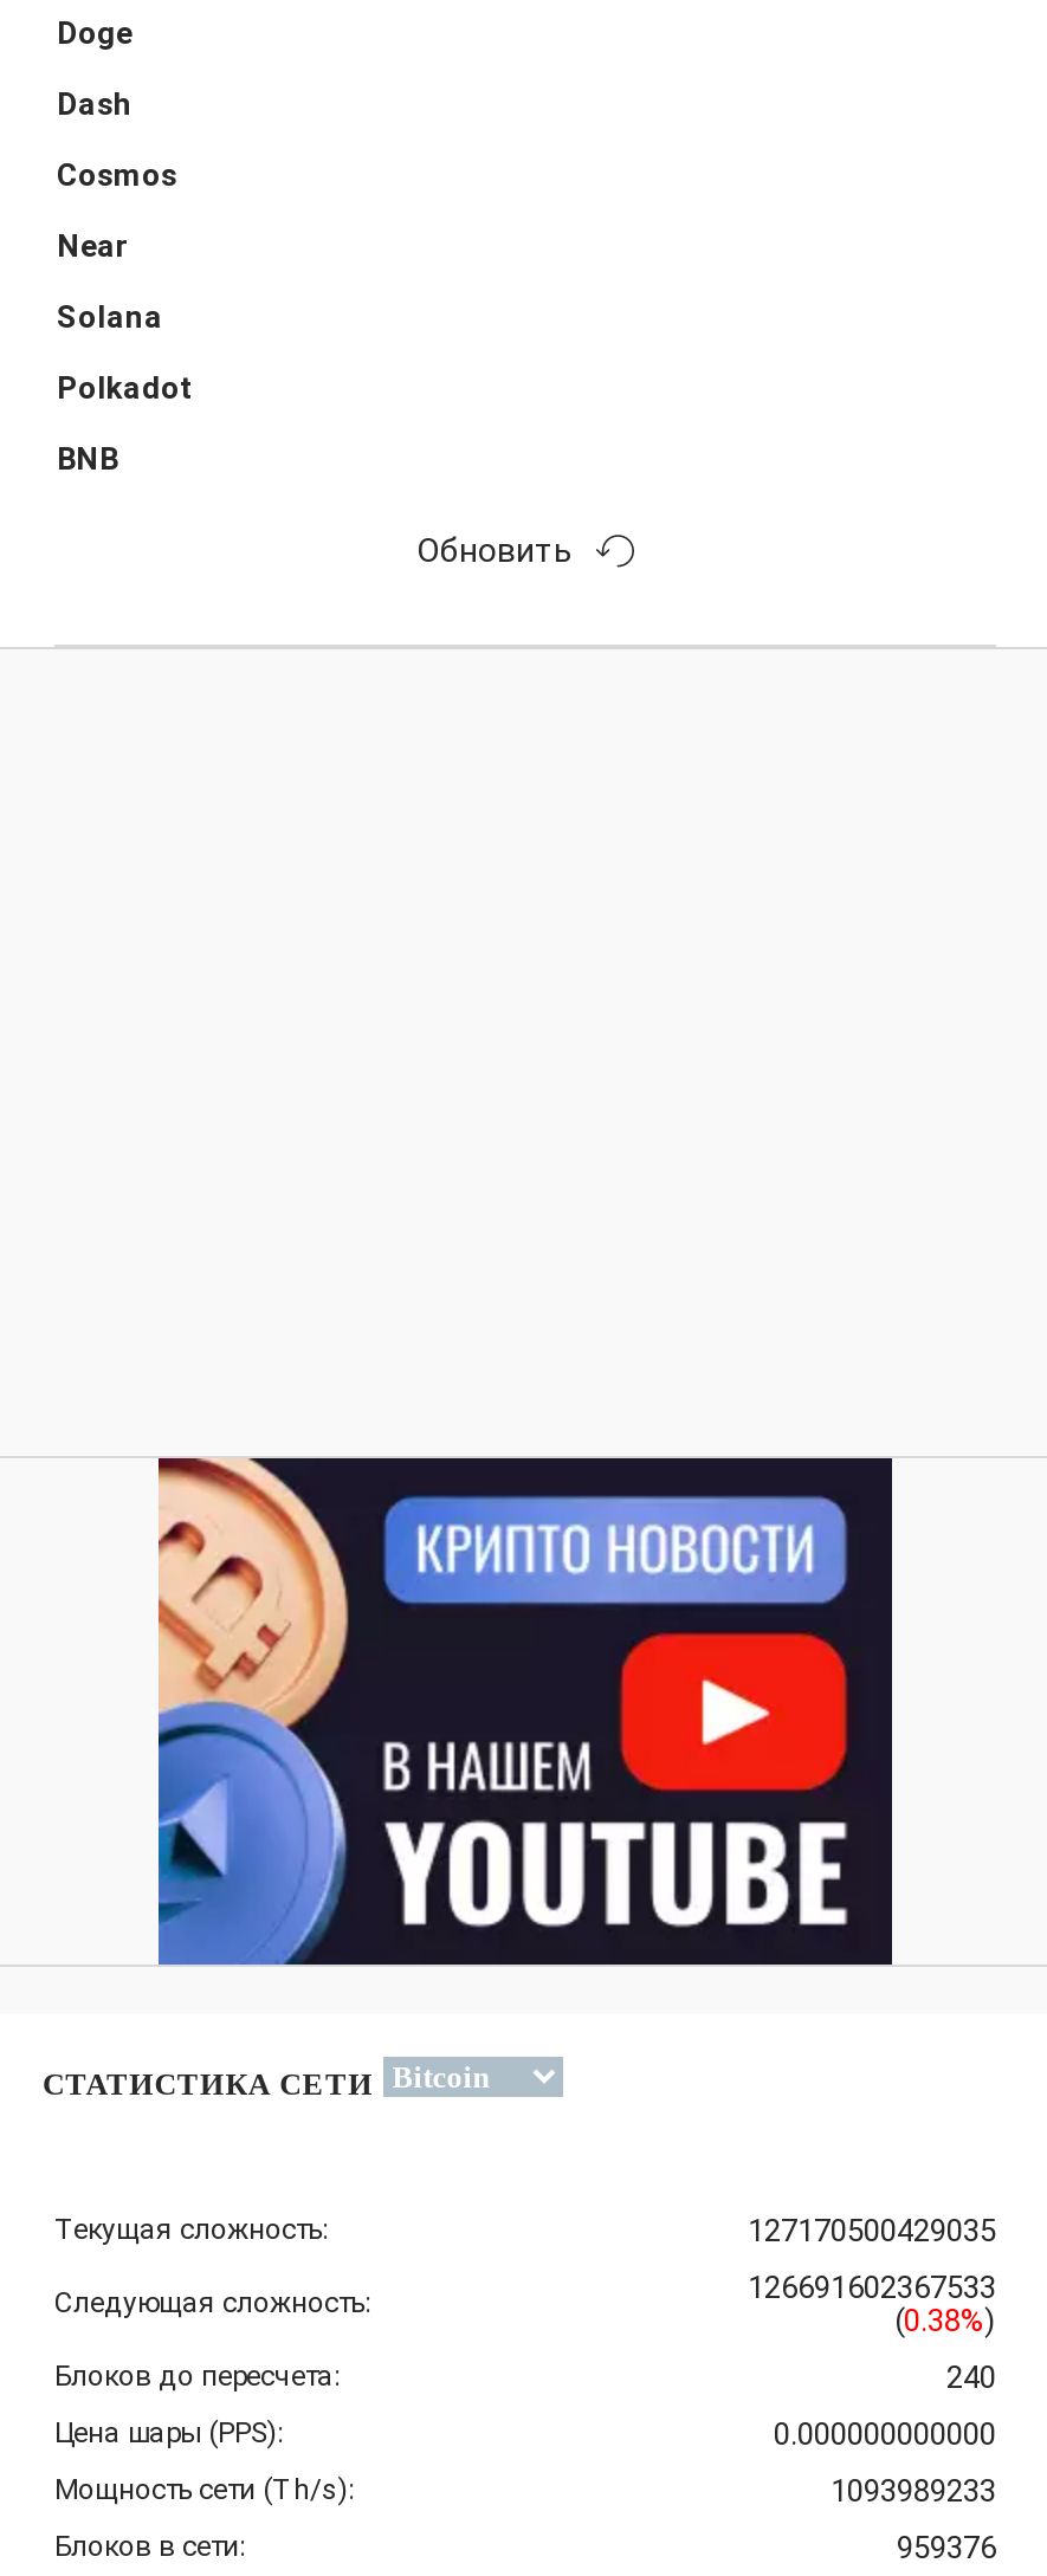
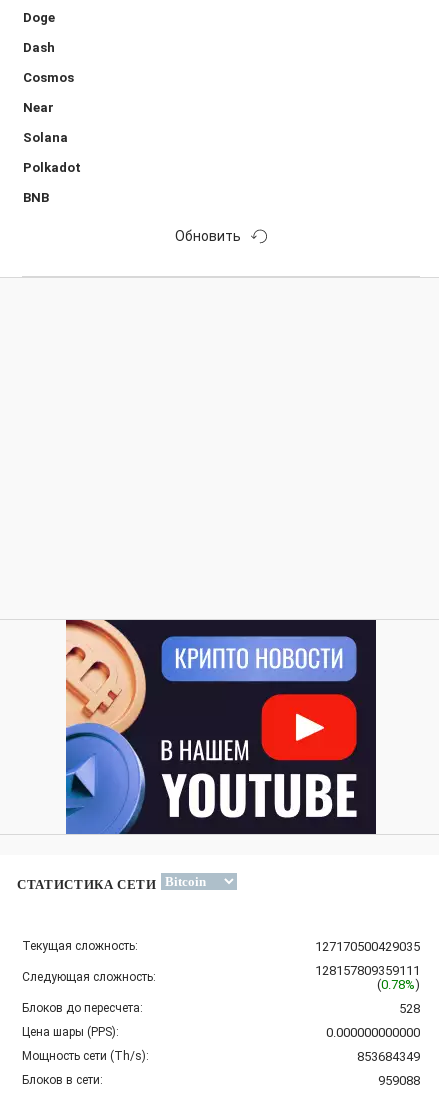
[748,2269,996,2305] 126691602367533 -> [315,963,420,978] 128157809359111
[894,2302,996,2338] (0.38%) -> [377,977,420,992] (0.78%)
[946,2359,996,2395] 240 -> [399,1001,420,1016] 528
[831,2473,996,2508] 1093989233 -> [357,1049,420,1064] 853684349
[897,2529,996,2565] 959376 -> [378,1073,420,1088] 959088

